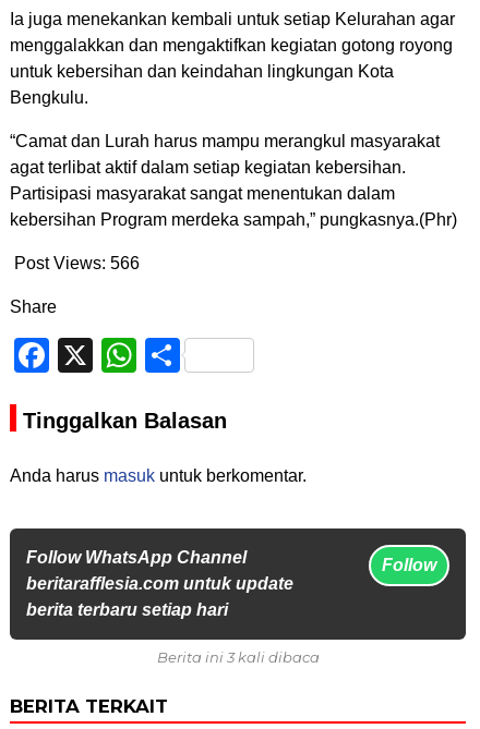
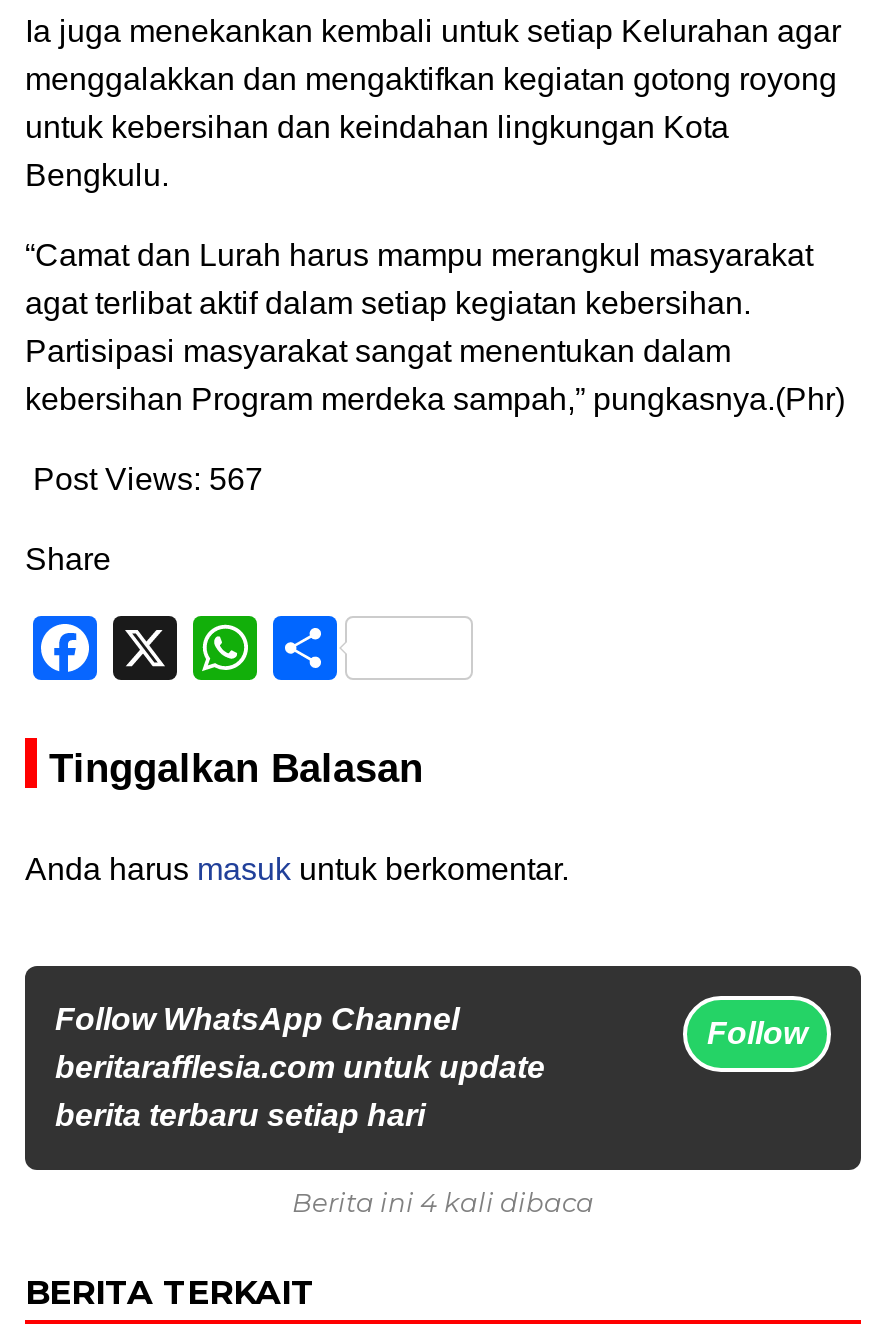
[14,254,140,273] Post Views: 566 -> [33,463,263,497] Post Views: 567
[157,649,319,666] Berita ini 3 kali dibaca -> [292,1187,594,1219] Berita ini 4 kali dibaca

